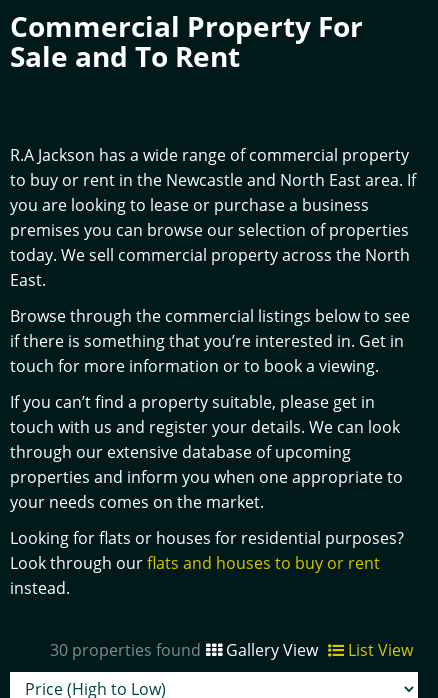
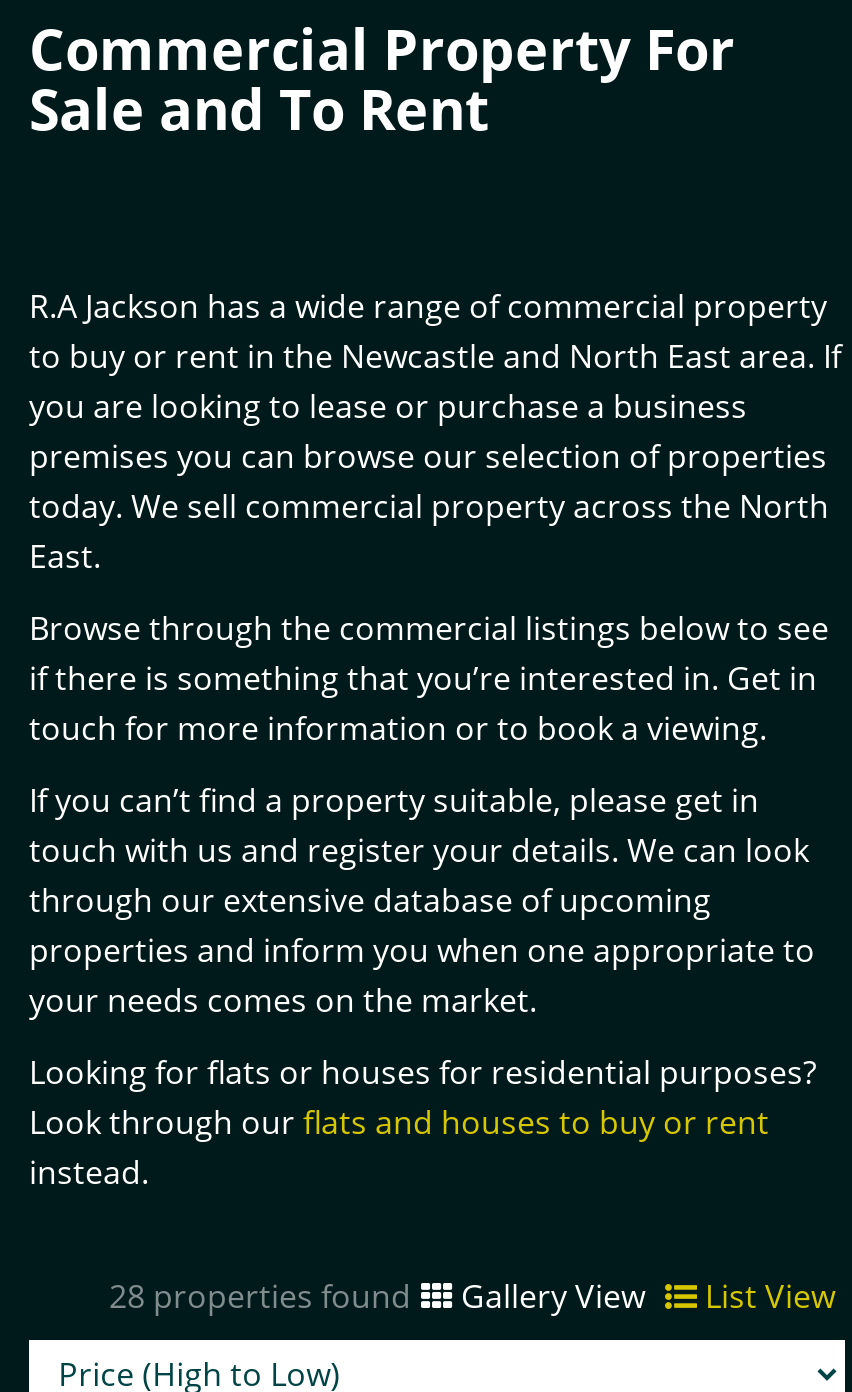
[50,639,201,661] 30 properties found -> [109,1273,411,1317] 28 properties found

